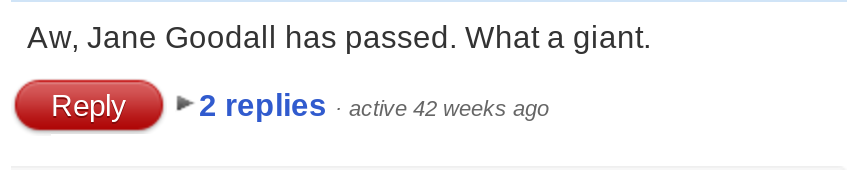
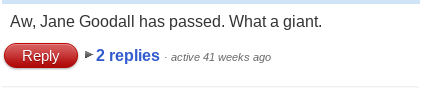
[199,87,549,121] 2 replies · active 42 weeks ago -> [96,46,271,63] 2 replies · active 41 weeks ago

